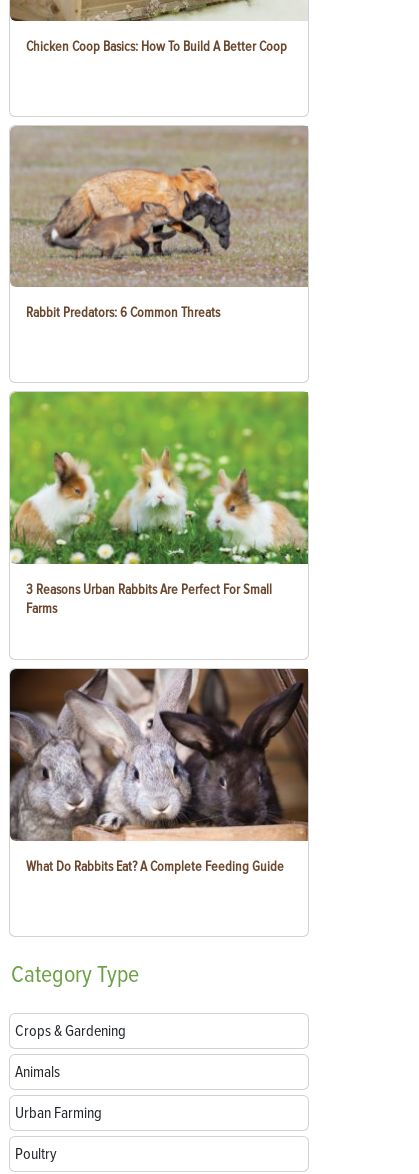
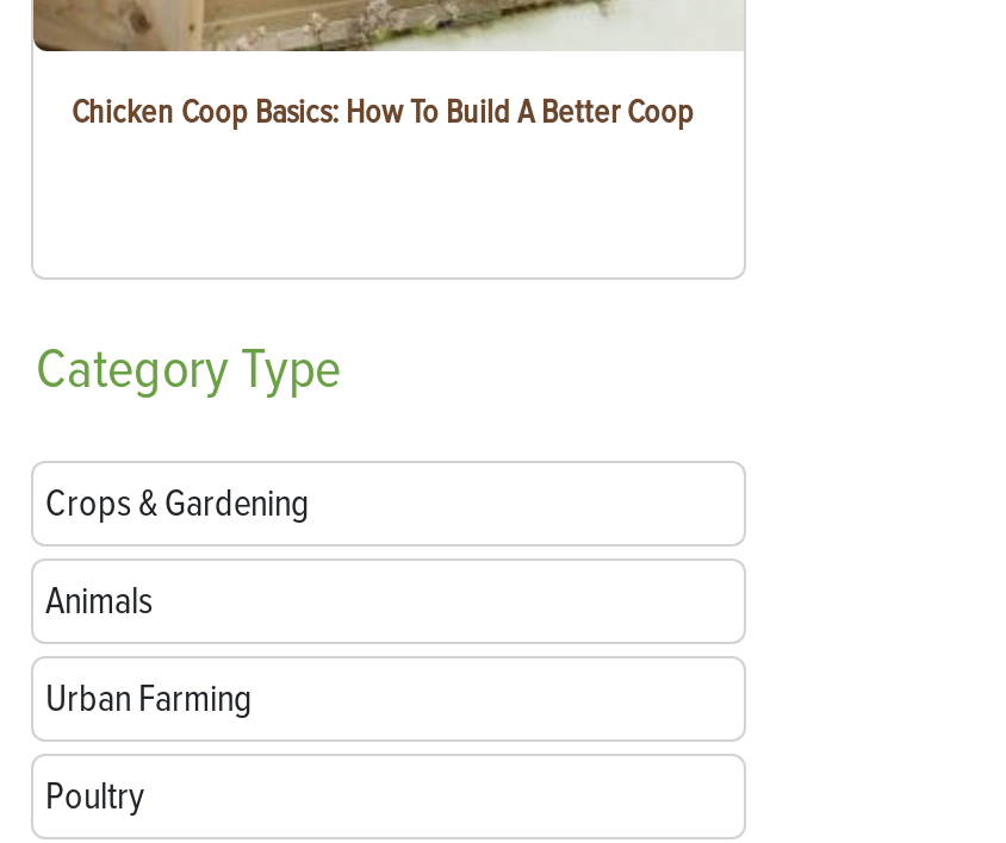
[10,125,309,321] [image] | Rabbit Predators: 6 Common Threats -> none
[9,391,309,617] [image] | 3 Reasons Urban Rabbits Are Perfect For Small | Farms -> none
[9,668,309,875] [image] | What Do Rabbits Eat? A Complete Feeding Guide -> none

